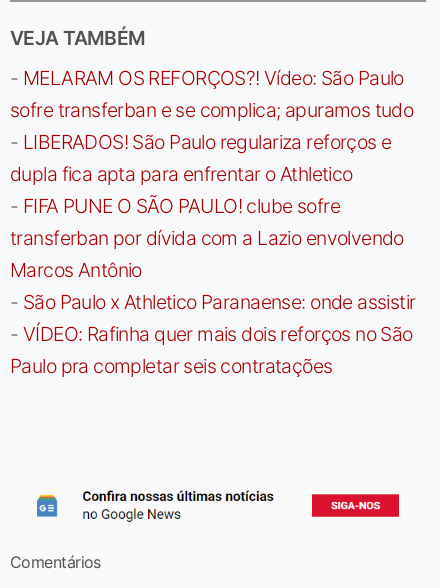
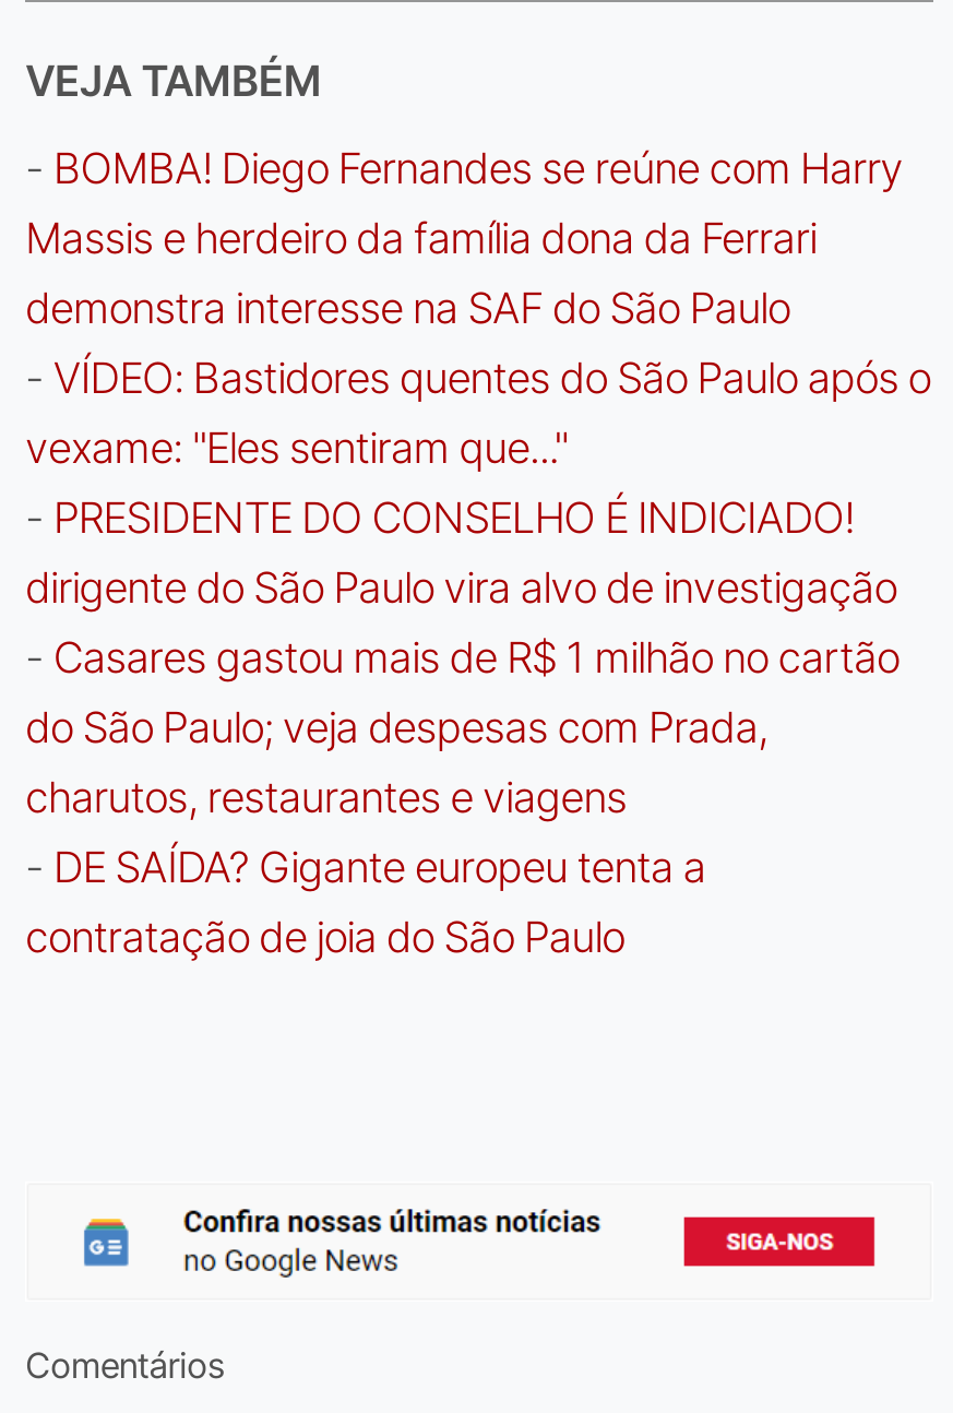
[10,66,415,378] - MELARAM OS REFORÇOS?! Vídeo: São Paulo | sofre transferban e se complica; apuramos tudo | - LIBERADOS! São Paulo regulariza reforços e | dupla fica apta para enfrentar o Athletico | - FIFA PUNE O SÃO PAULO! clube sofre | transferban por dívida com a Lazio envolvendo | Marcos Antônio | - São Paulo x Athletico Paranaense: onde assistir | - VÍDEO: Rafinha quer mais dois reforços no São | Paulo pra completar seis contratações -> [25,141,931,962] - BOMBA! Diego Fernandes se reúne com Harry | Massis e herdeiro da família dona da Ferrari | demonstra interesse na SAF do São Paulo | - VÍDEO: Bastidores quentes do São Paulo após o | vexame: "Eles sentiram que..." | - PRESIDENTE DO CONSELHO É INDICIADO! | dirigente do São Paulo vira alvo de investigação | - Casares gastou mais de R$ 1 milhão no cartão | do São Paulo; veja despesas com Prada, | charutos, restaurantes e viagens | - DE SAÍDA? Gigante europeu tenta a | contratação de joia do São Paulo

